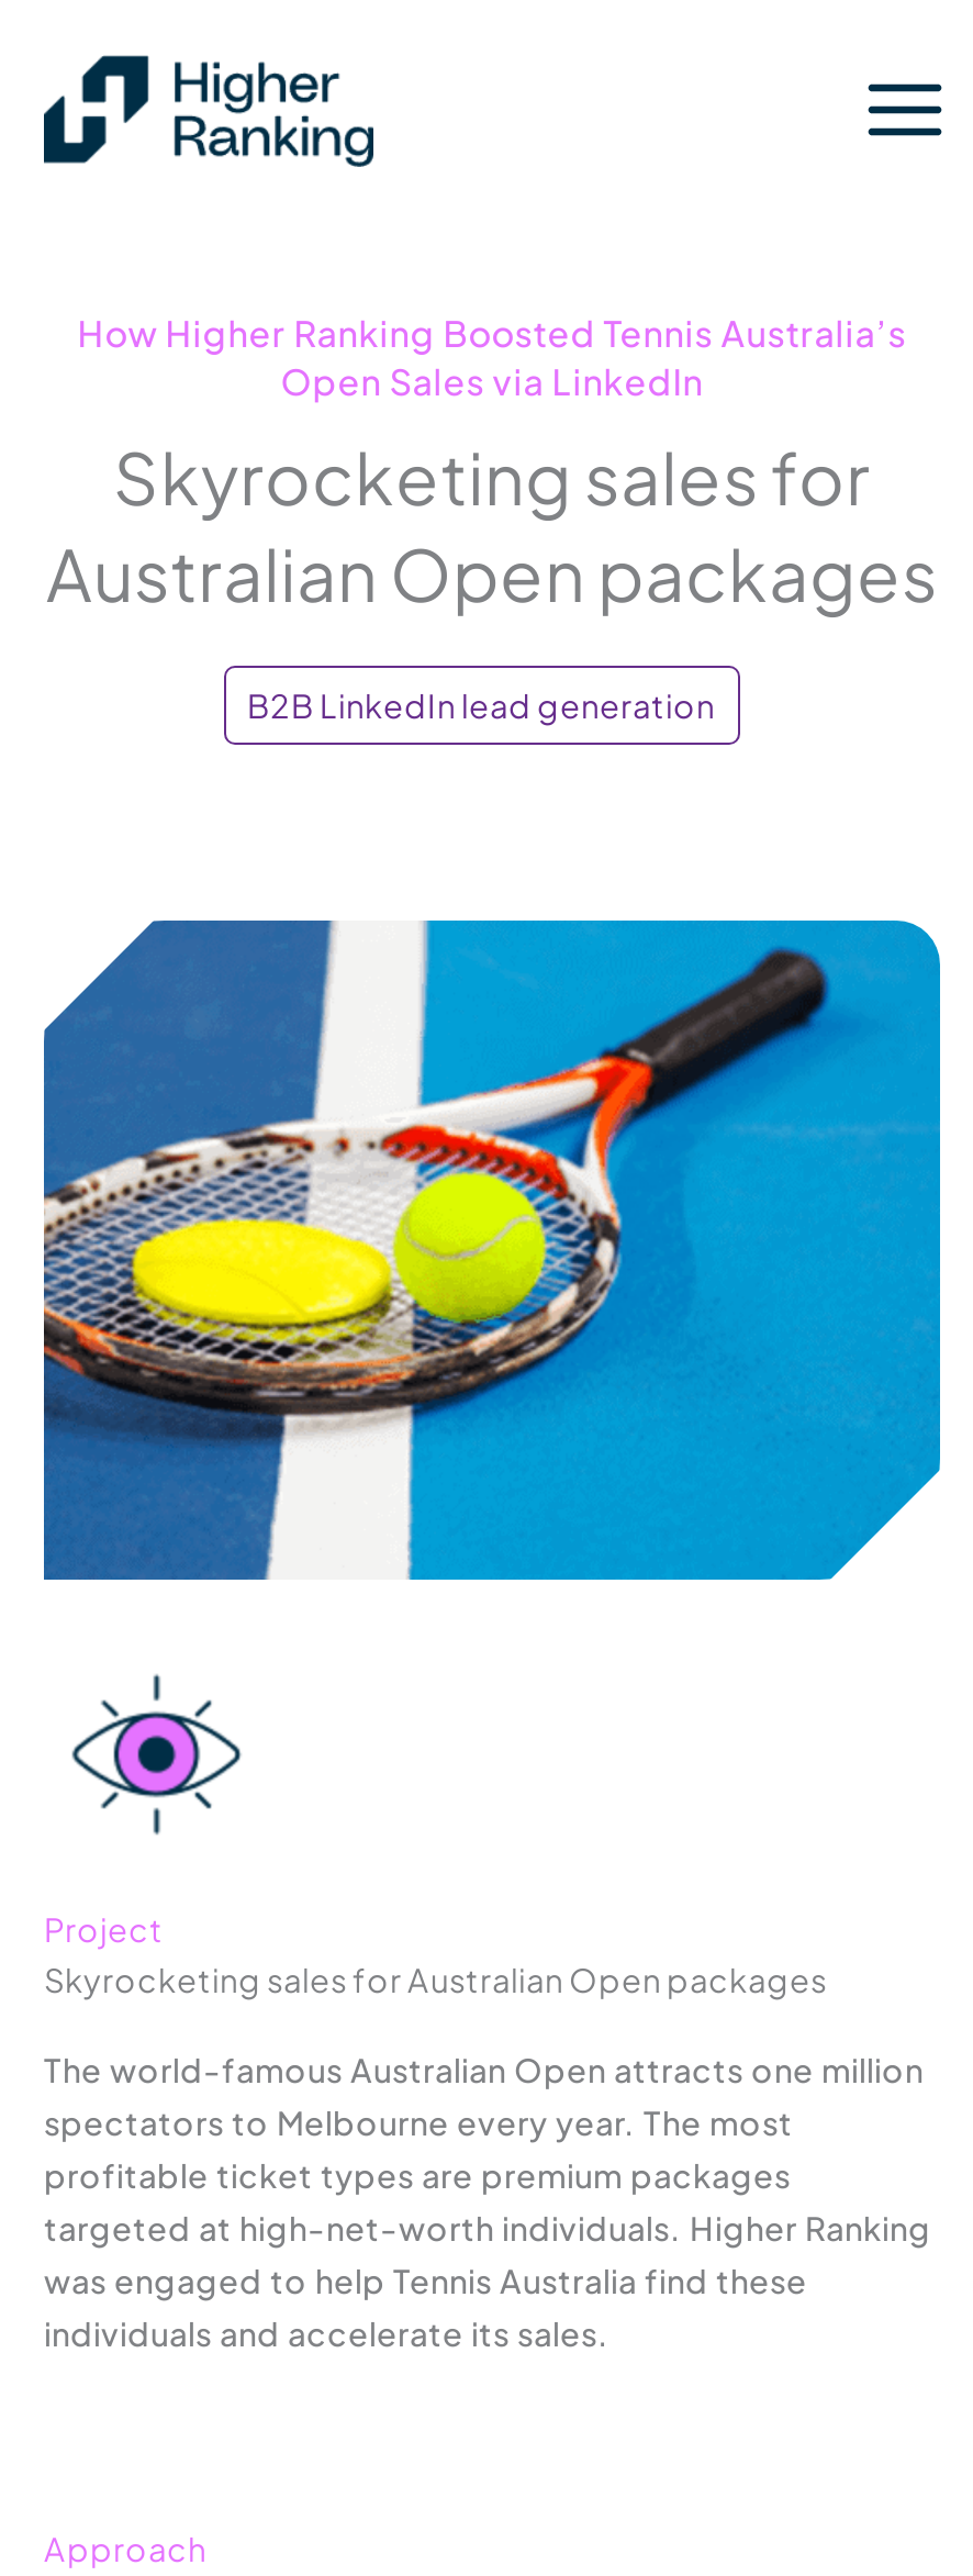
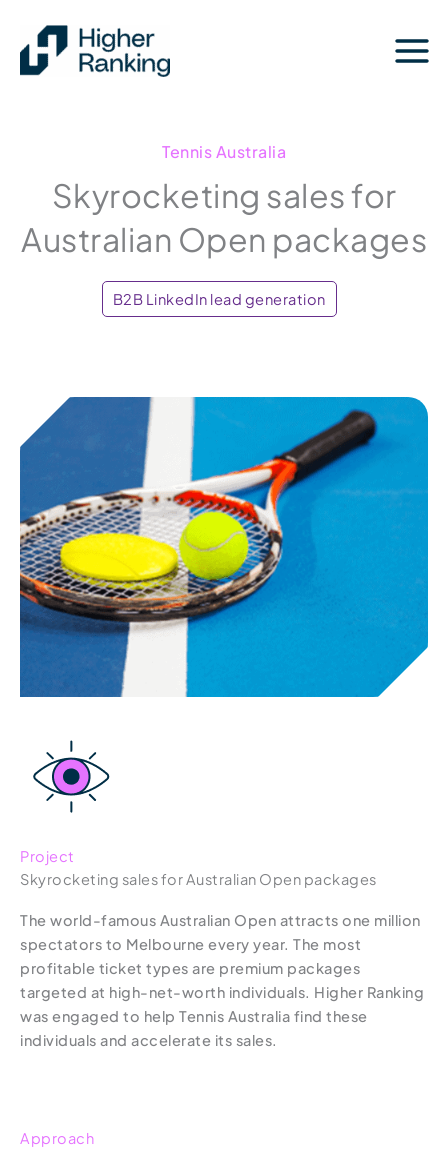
[77,309,907,404] How Higher Ranking Boosted Tennis Australia’s | Open Sales via LinkedIn -> [162,141,286,162] Tennis Australia

